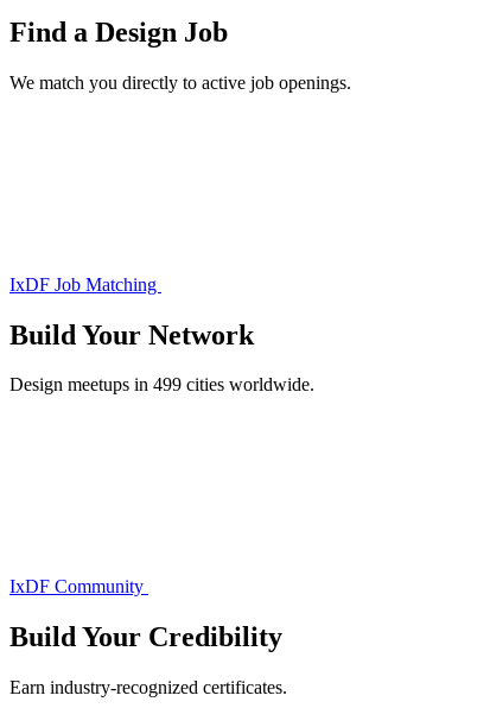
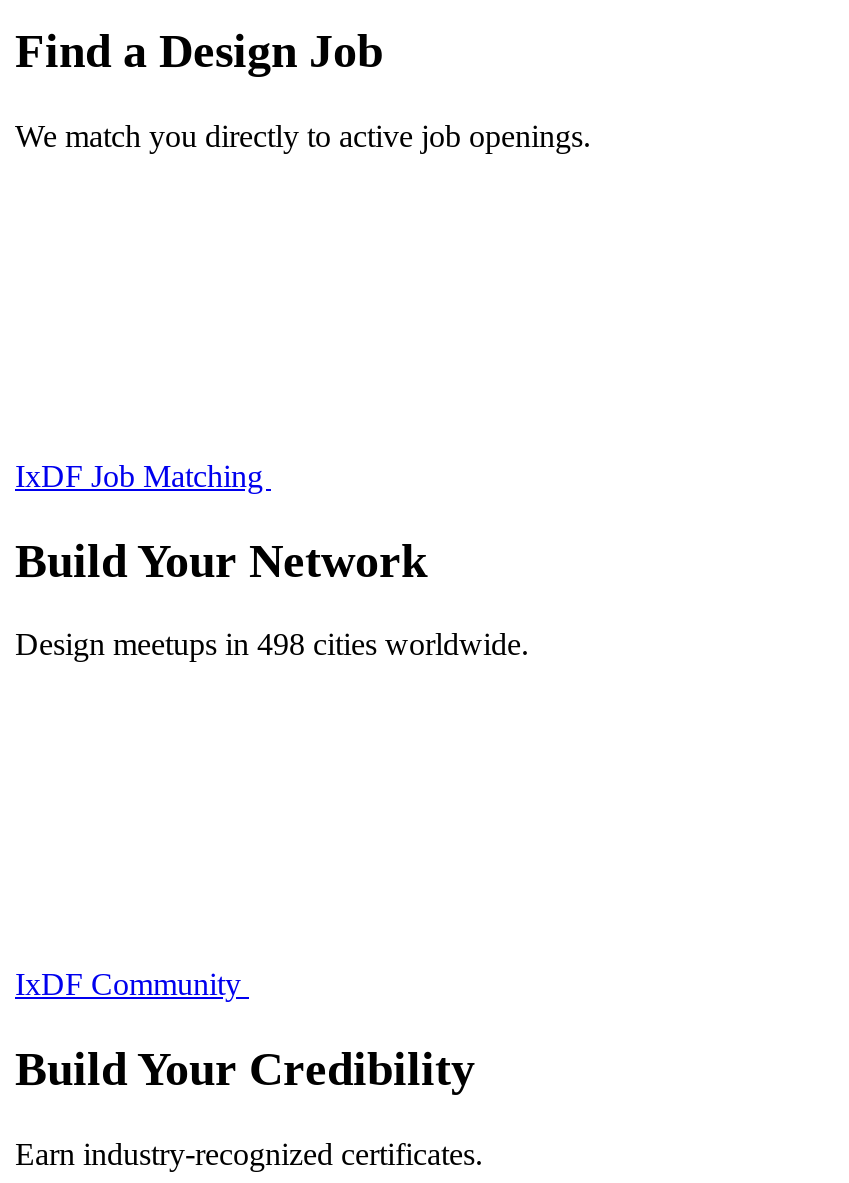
[9,375,314,395] Design meetups in 499 cities worldwide. -> [15,628,529,662] Design meetups in 498 cities worldwide.

